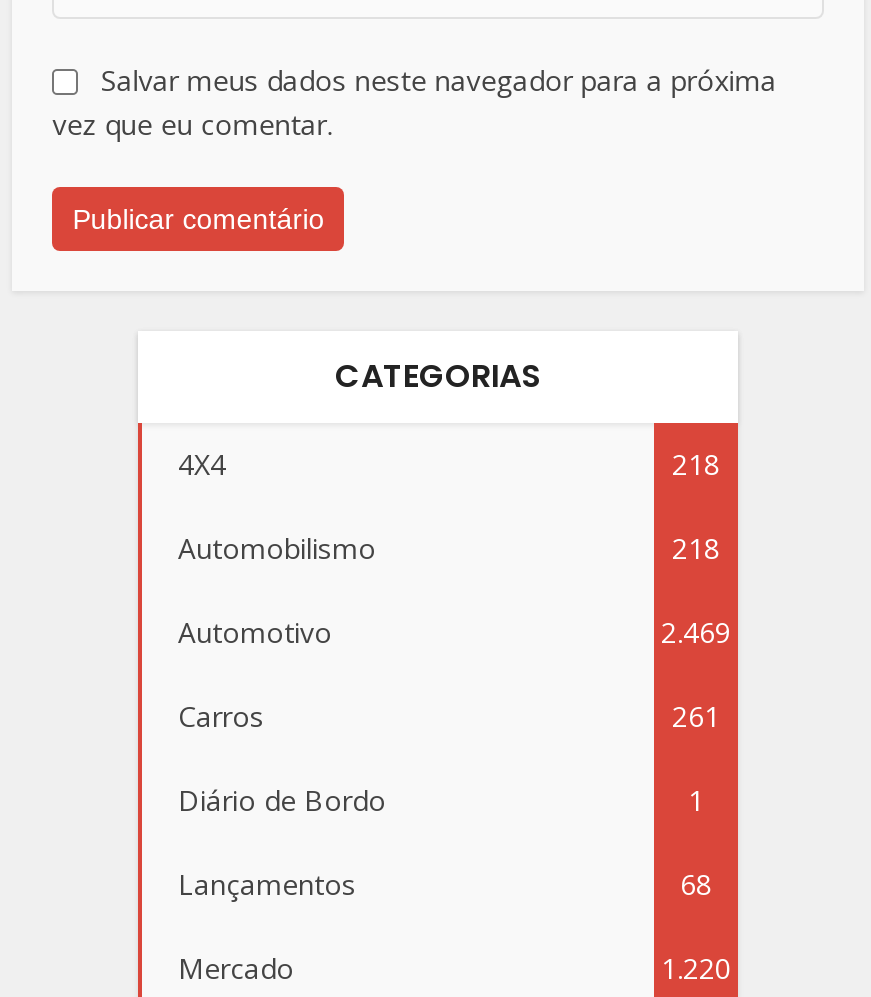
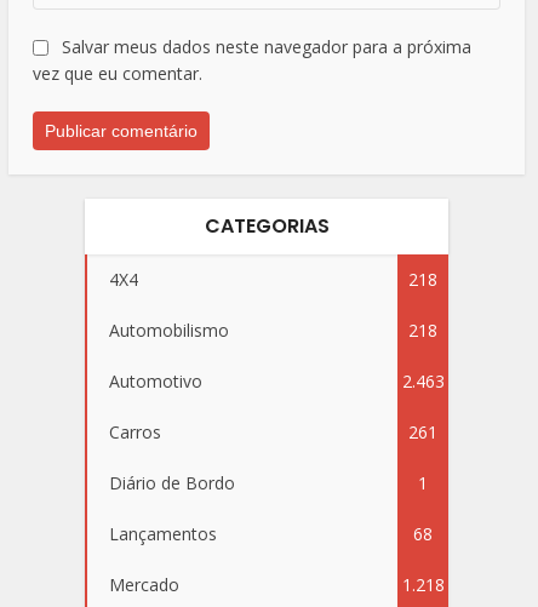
[661,613,731,651] 2.469 -> [402,370,444,393] 2.463
[661,949,731,987] 1.220 -> [402,573,444,596] 1.218

